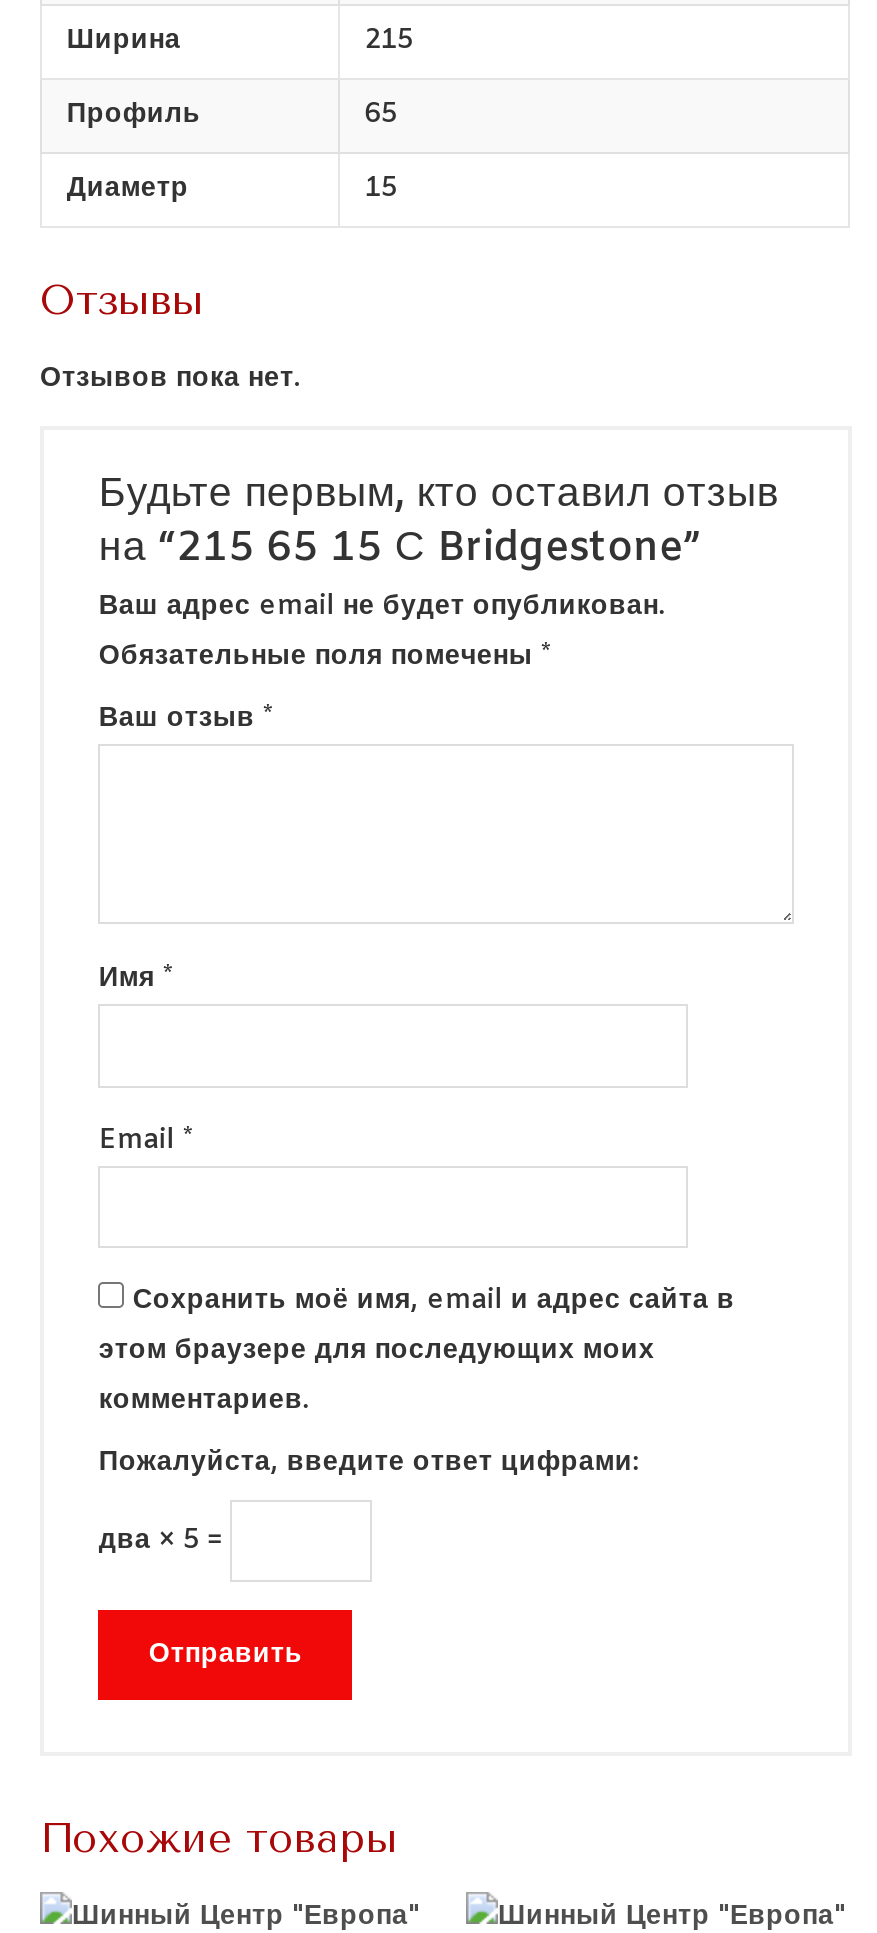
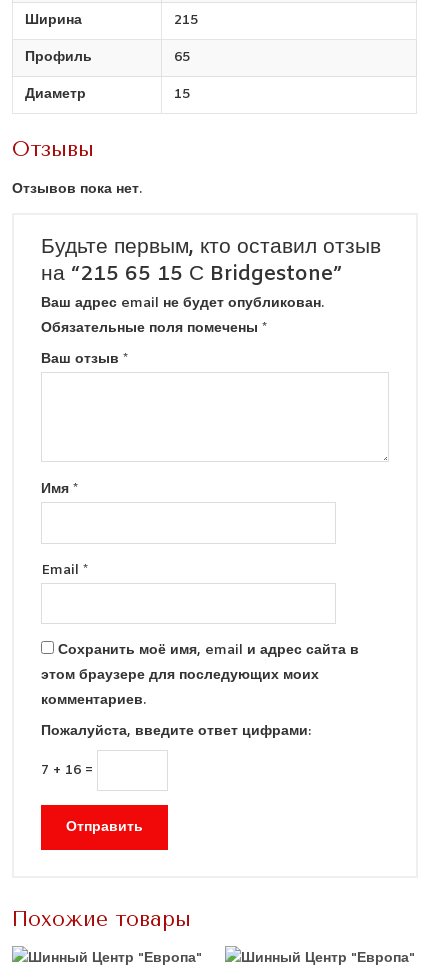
[99,1522,231,1560] два × 5 = -> [41,761,97,780] 7 + 16 =

